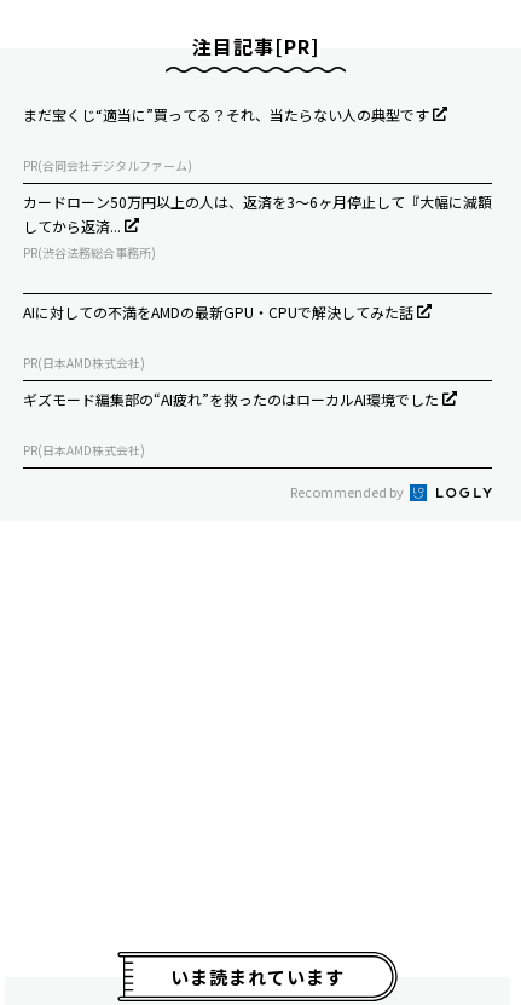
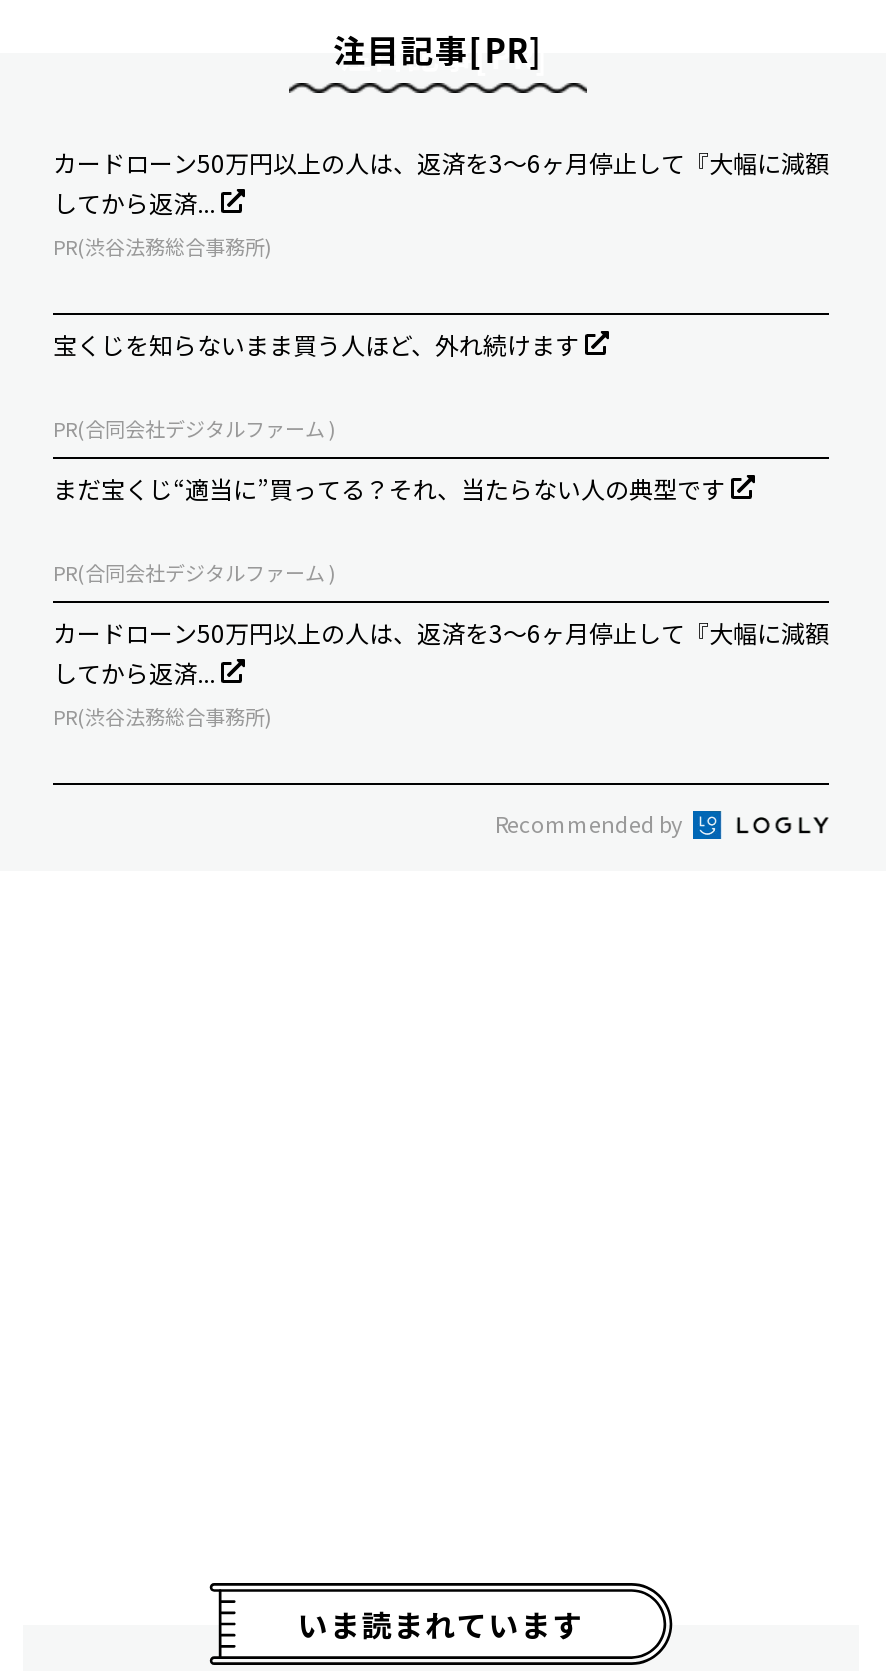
moved [23,104,433,125] -> [53,471,731,505]: まだ宝くじ“適当に”買ってる？それ、当たらない人の典型です
[23,156,192,174] PR(合同会社デジタルファーム) -> none
moved [23,191,492,262] -> [53,145,829,261]: カードローン50万円以上の人は、返済を3～6ヶ月停止して『大幅に減額 | してから返済... | PR(渋谷法務総合事務所)
[23,301,442,459] AIに対しての不満をAMDの最新GPU・CPUで解決してみた話 | PR(日本AMD株式会社) | ギズモード編集部の“AI疲れ”を救ったのはローカルAI環境でした | PR(日本AMD株式会社) -> [53,327,829,731] 宝くじを知らないまま買う人ほど、外れ続けます | PR(合同会社デジタルファーム ) | PR(合同会社デジタルファーム ) | カードローン50万円以上の人は、返済を3～6ヶ月停止して『大幅に減額 | してから返済... | PR(渋谷法務総合事務所)

